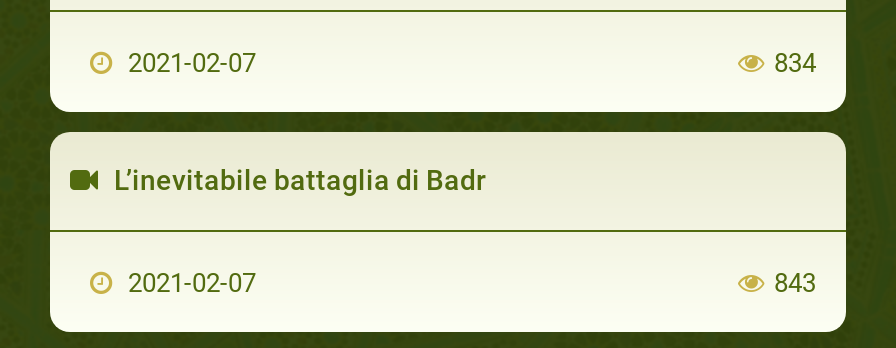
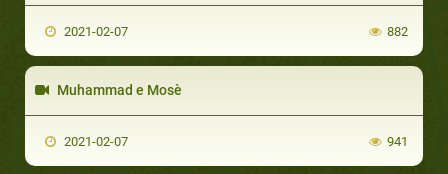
[774,47,816,77] 834 -> [387,24,408,39] 882
[108,163,486,195] L’inevitabile battaglia di Badr -> [54,82,182,98] Muhammad e Mosè
[774,267,816,297] 843 -> [387,134,408,149] 941

